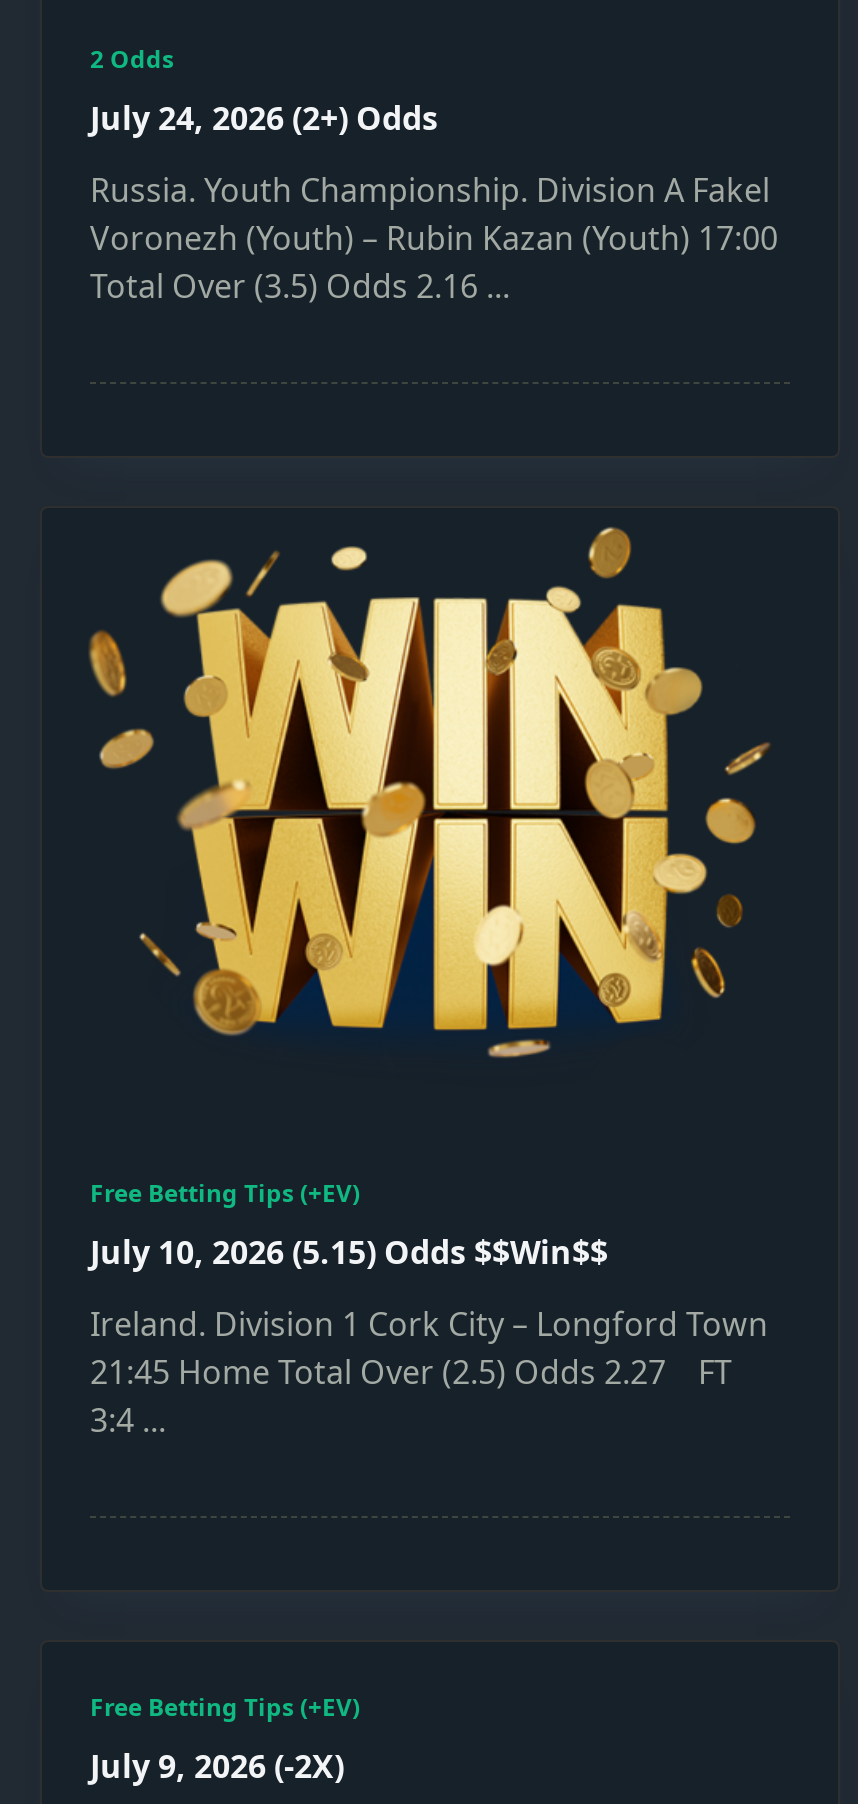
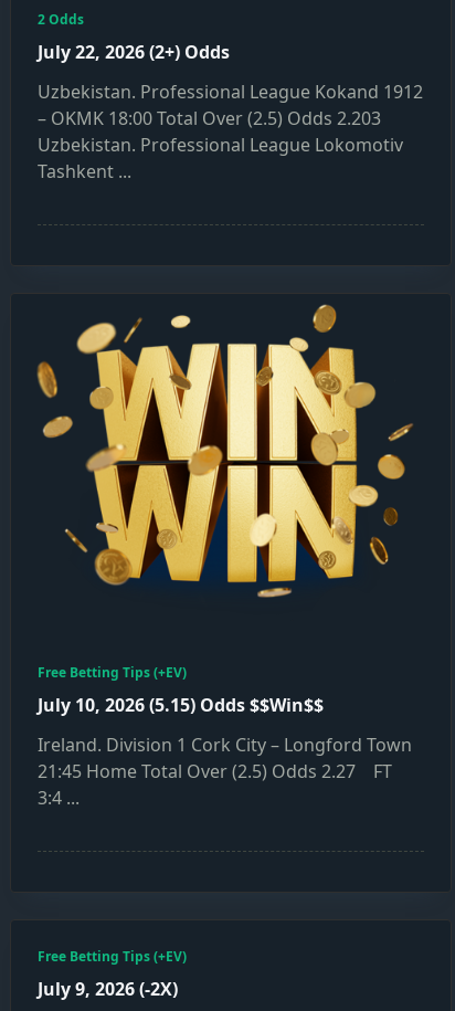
[90,96,438,140] July 24, 2026 (2+) Odds -> [38,40,230,64] July 22, 2026 (2+) Odds
[90,168,778,308] Russia. Youth Championship. Division A Fakel | Voronezh (Youth) – Rubin Kazan (Youth) 17:00 | Total Over (3.5) Odds 2.16 ... -> [38,80,423,183] Uzbekistan. Professional League Kokand 1912 | – OKMK 18:00 Total Over (2.5) Odds 2.203 | Uzbekistan. Professional League Lokomotiv | Tashkent ...

